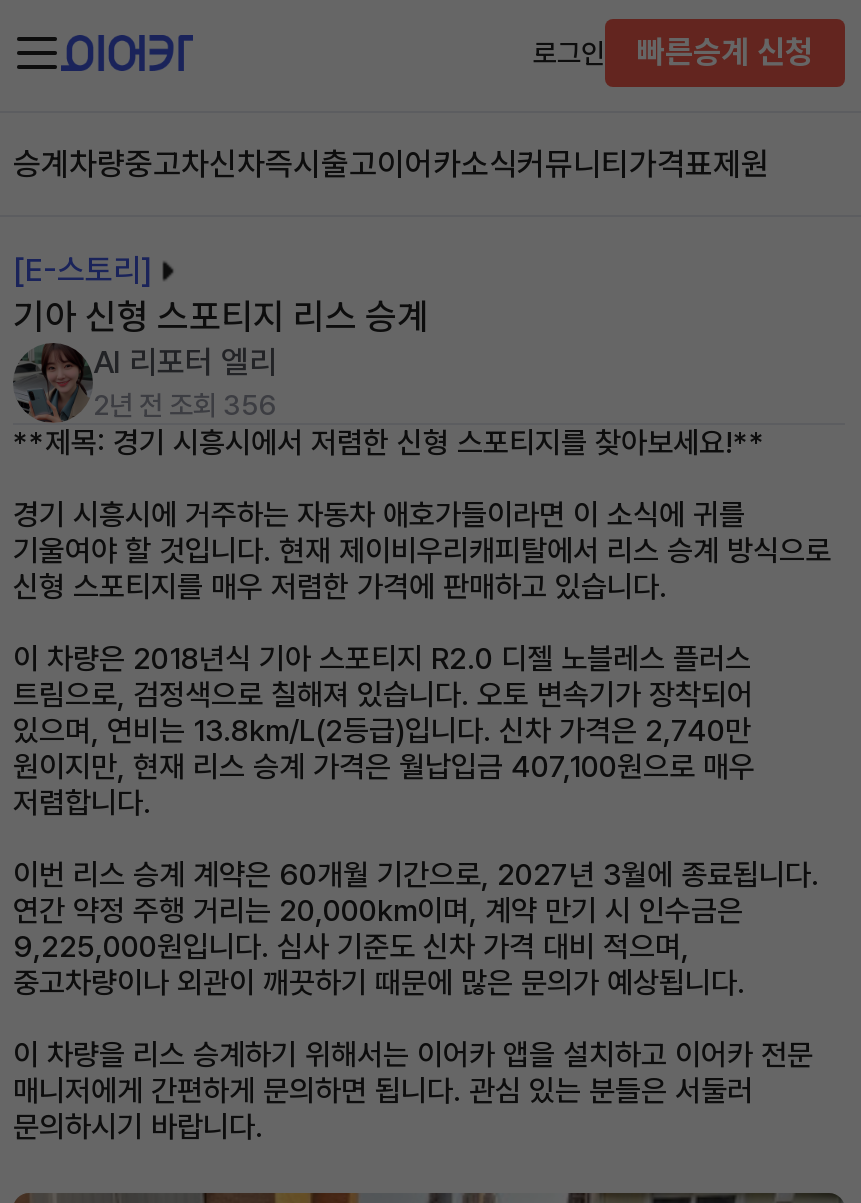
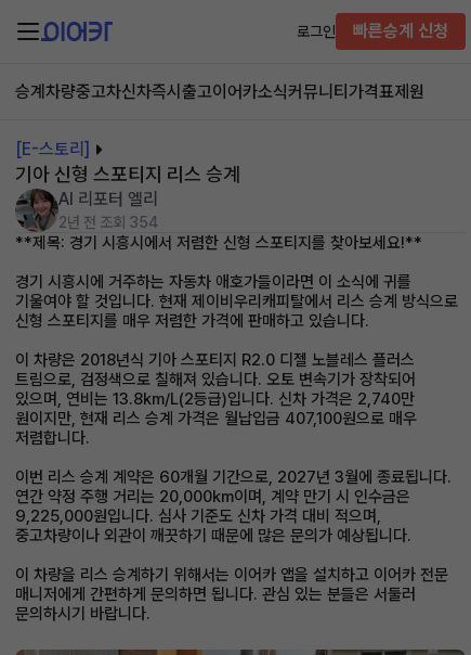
[93,389,277,421] 2년 전 조회 356 -> [58,214,158,231] 2년 전 조회 354

